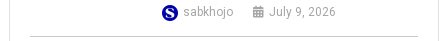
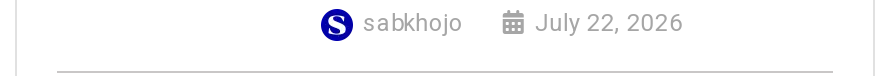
[269,5,336,19] July 9, 2026 -> [535,9,683,37] July 22, 2026

